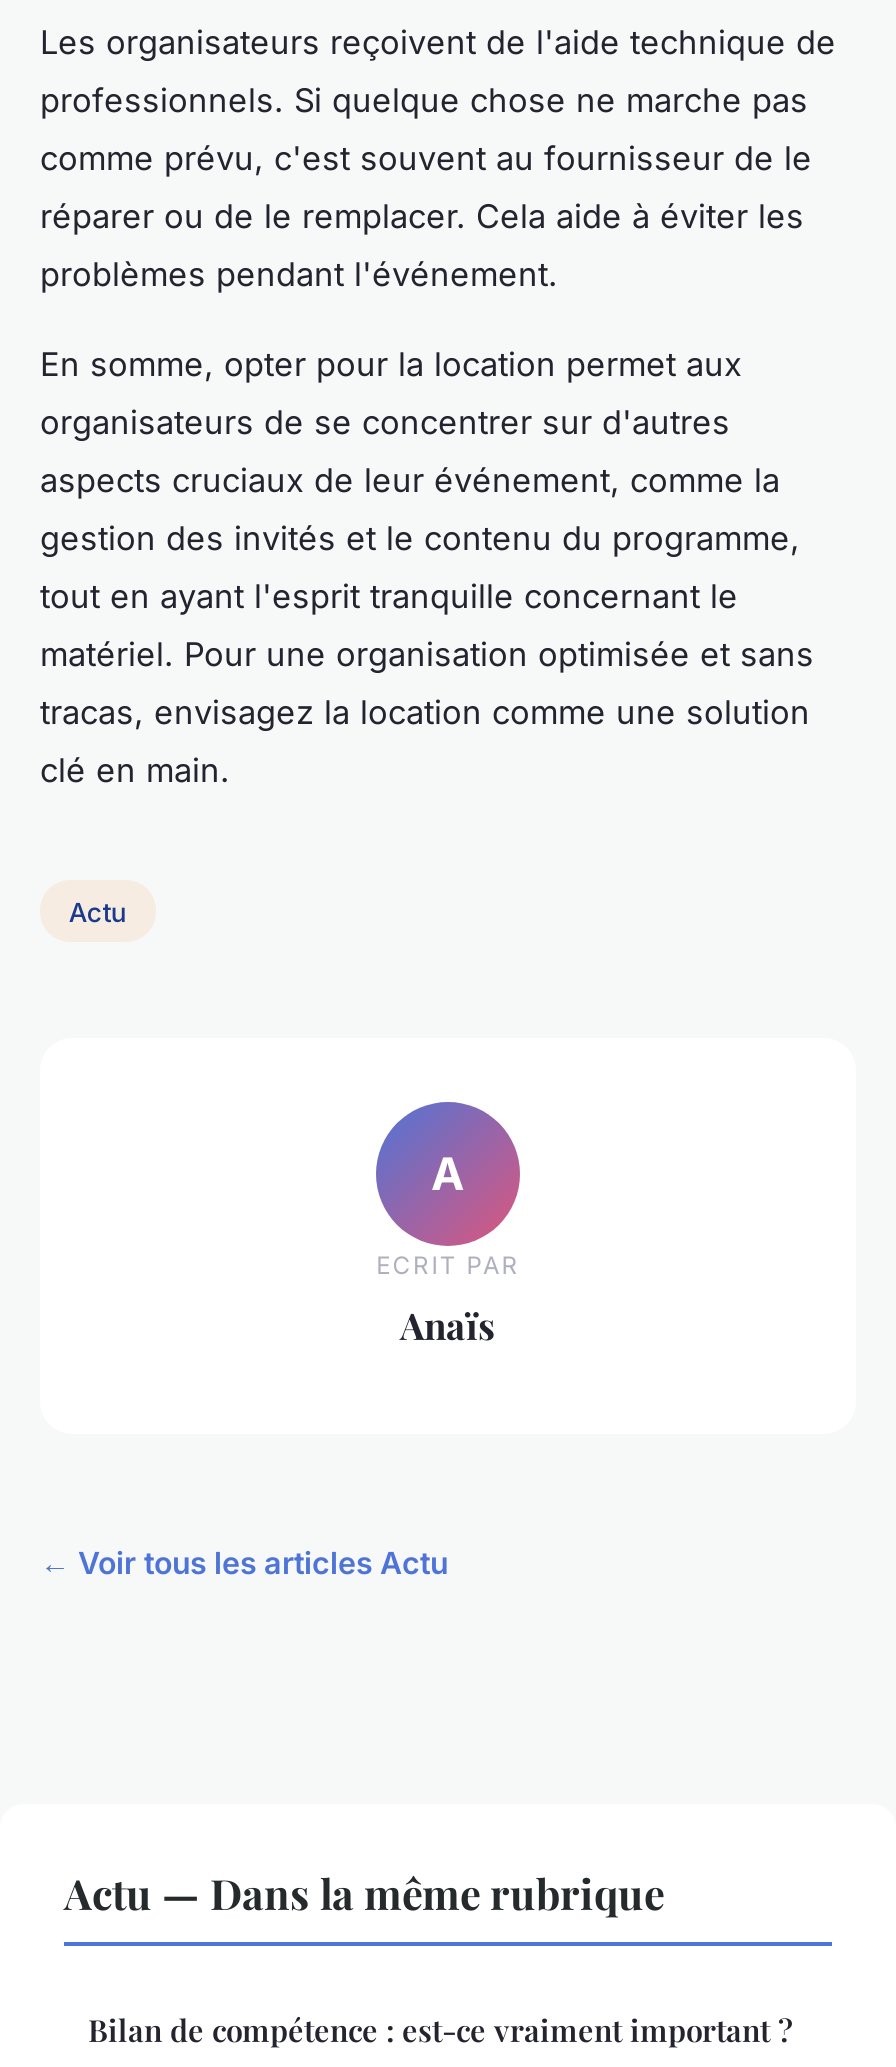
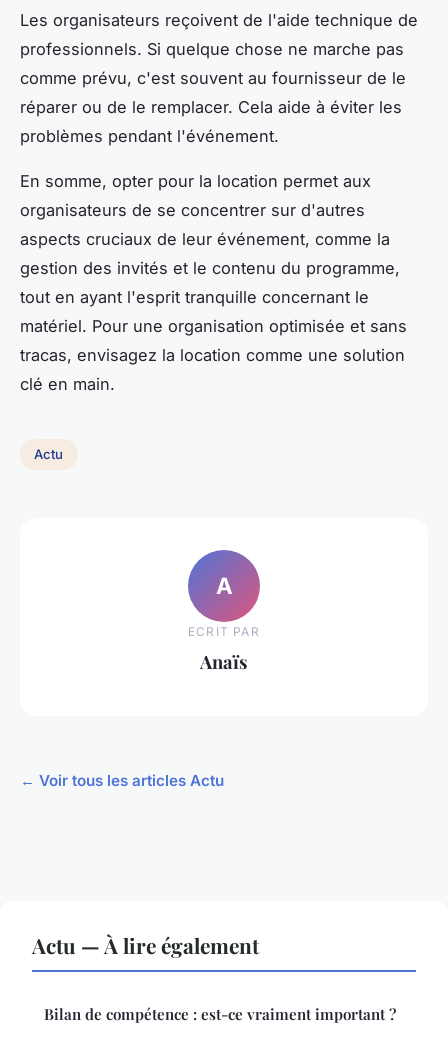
[64,1863,664,1919] Actu — Dans la même rubrique -> [32,931,259,959] Actu — À lire également

